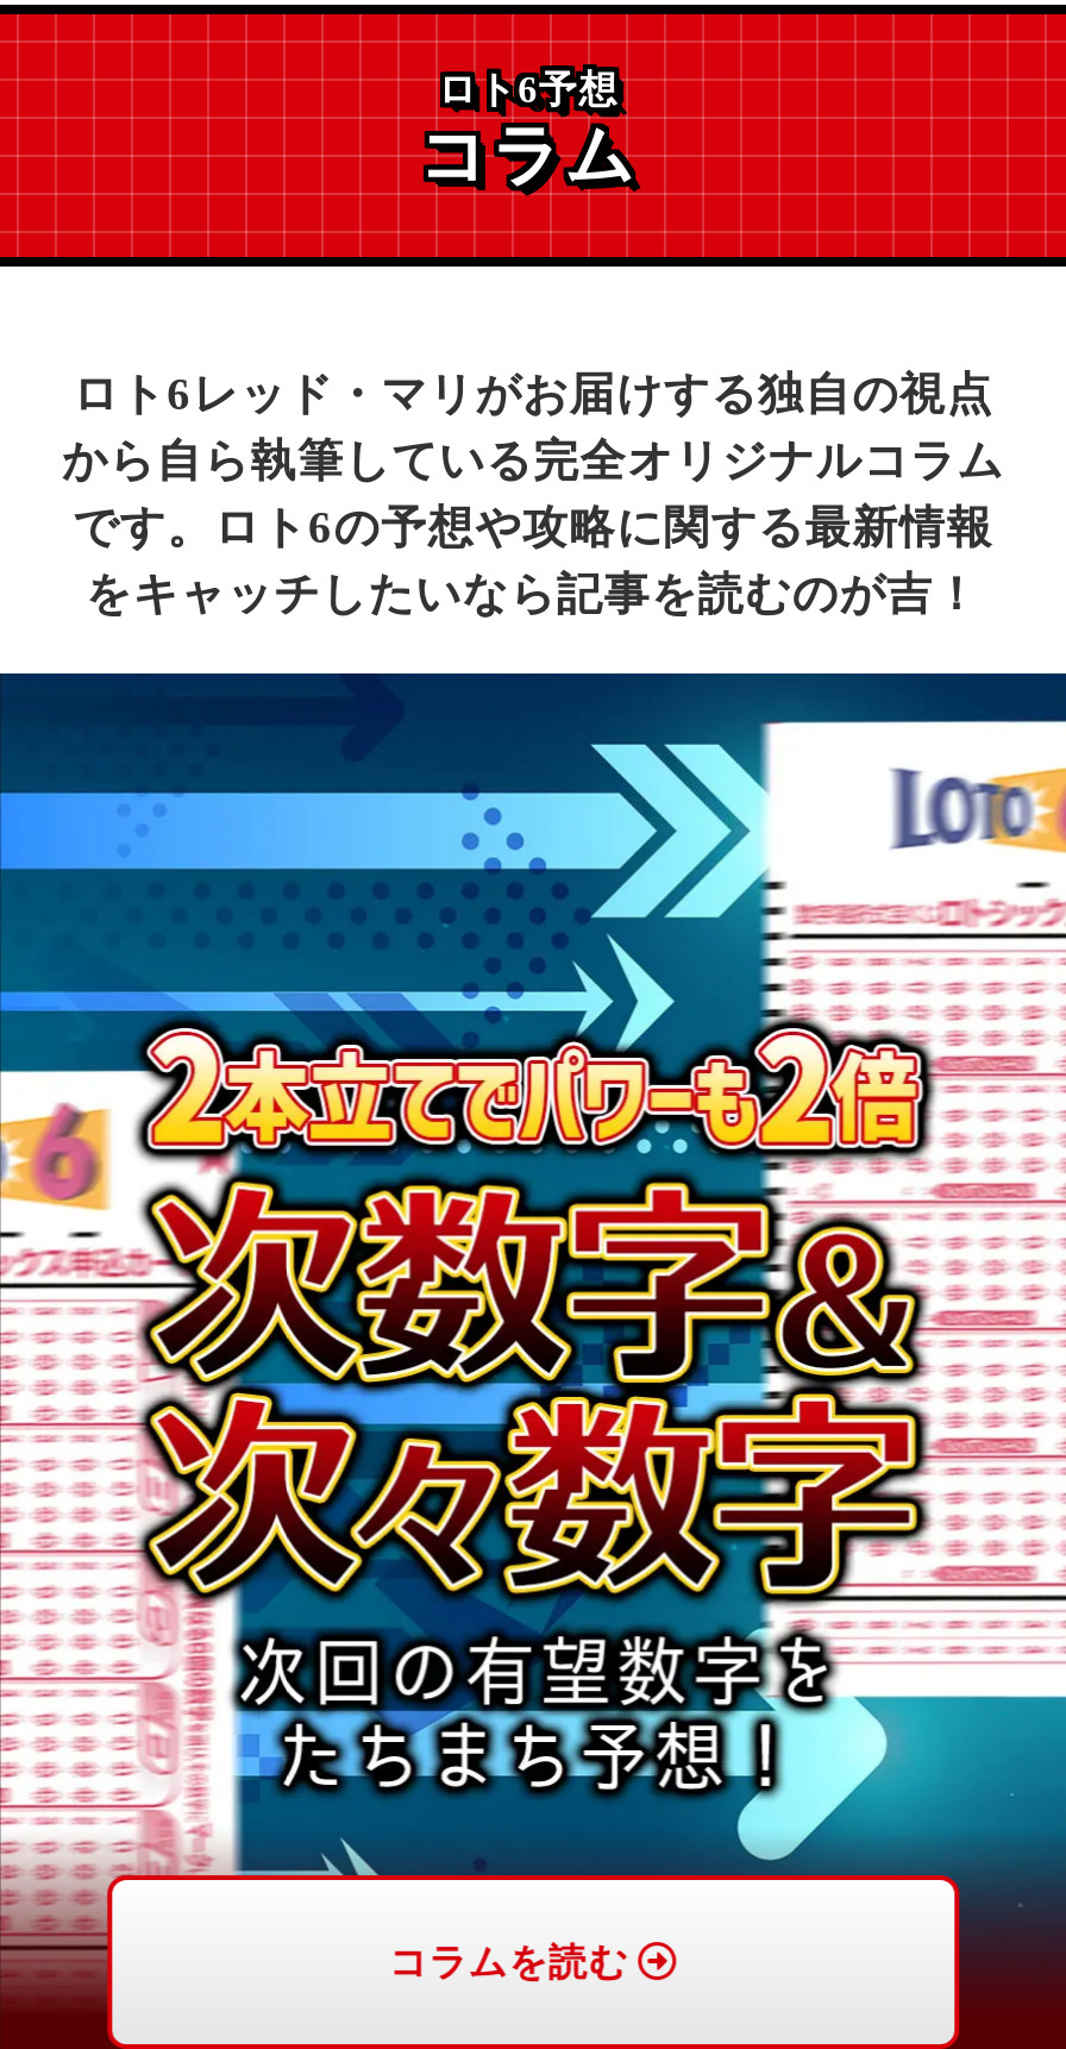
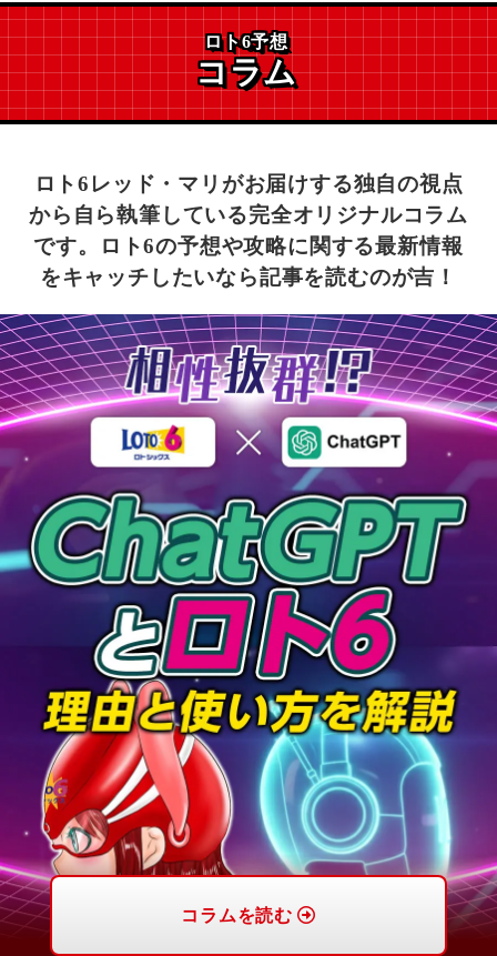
[7,671,1059,1992] [image] -> [3,313,494,928] [image]

